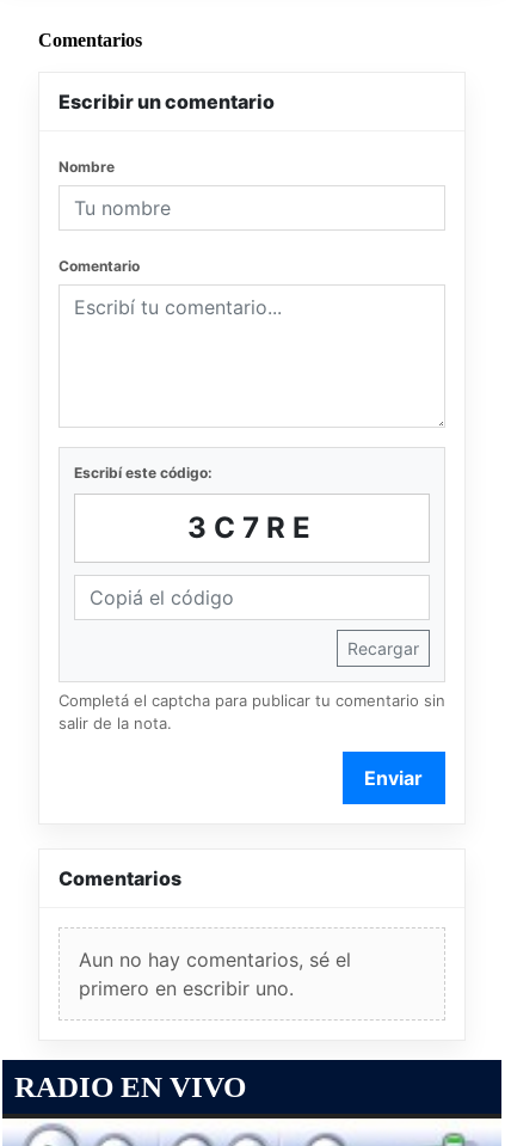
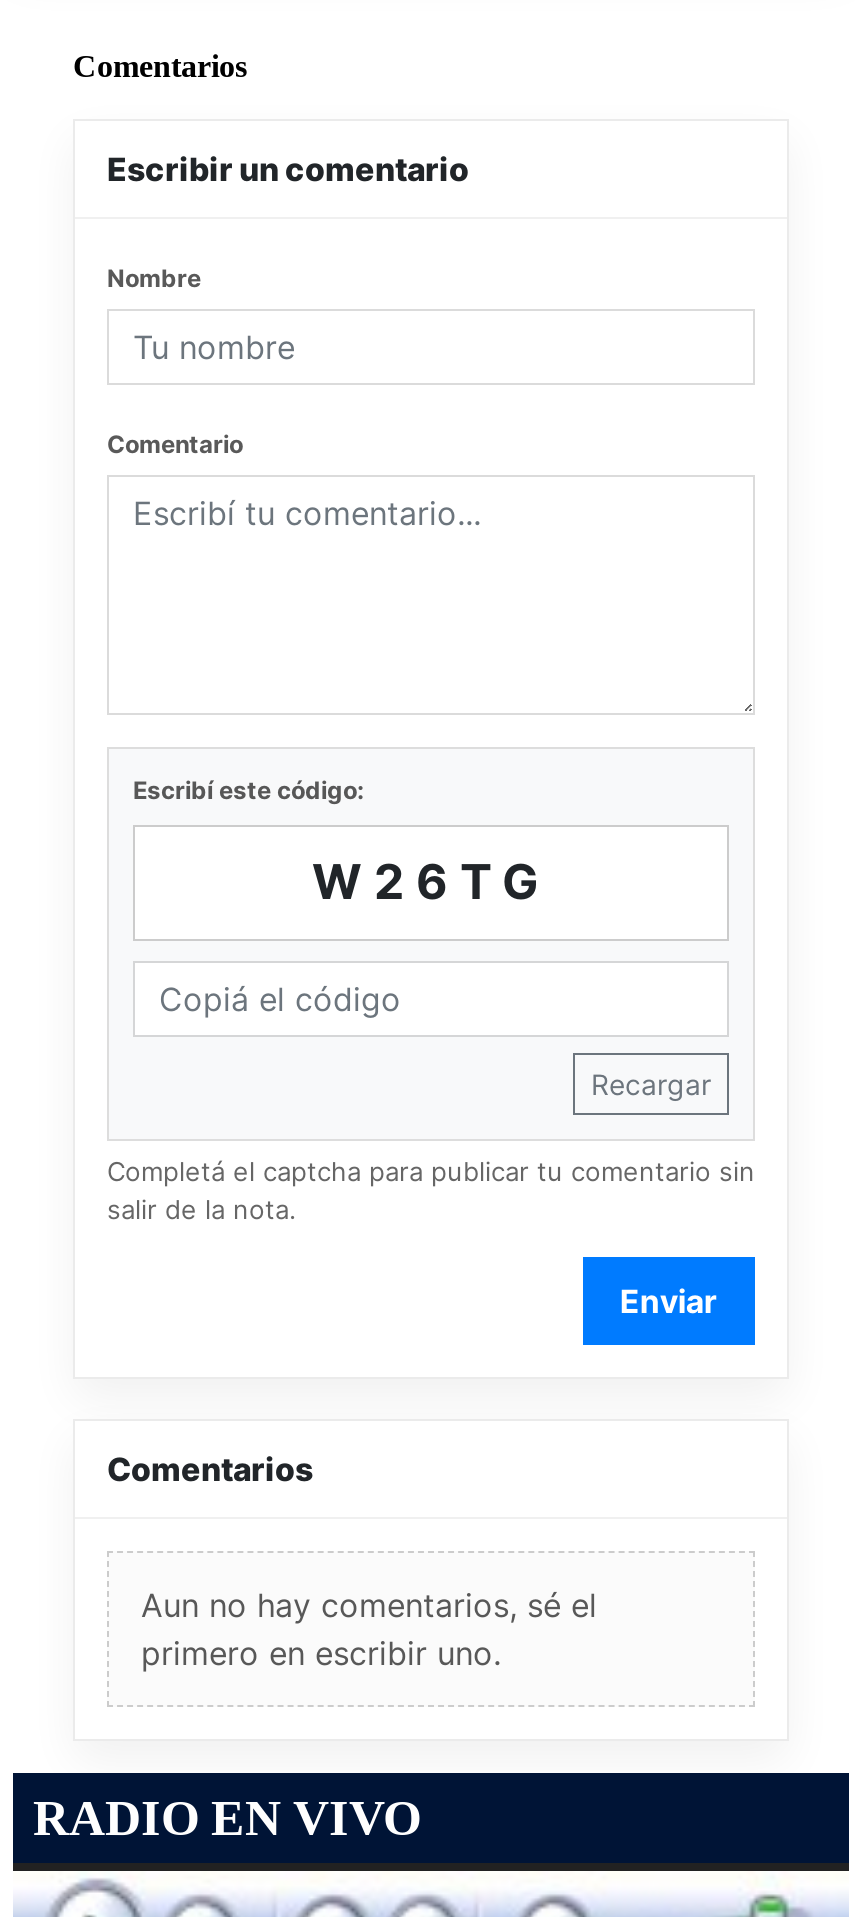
[187,511,317,545] 3C7RE -> [312,853,550,911] W26TG

